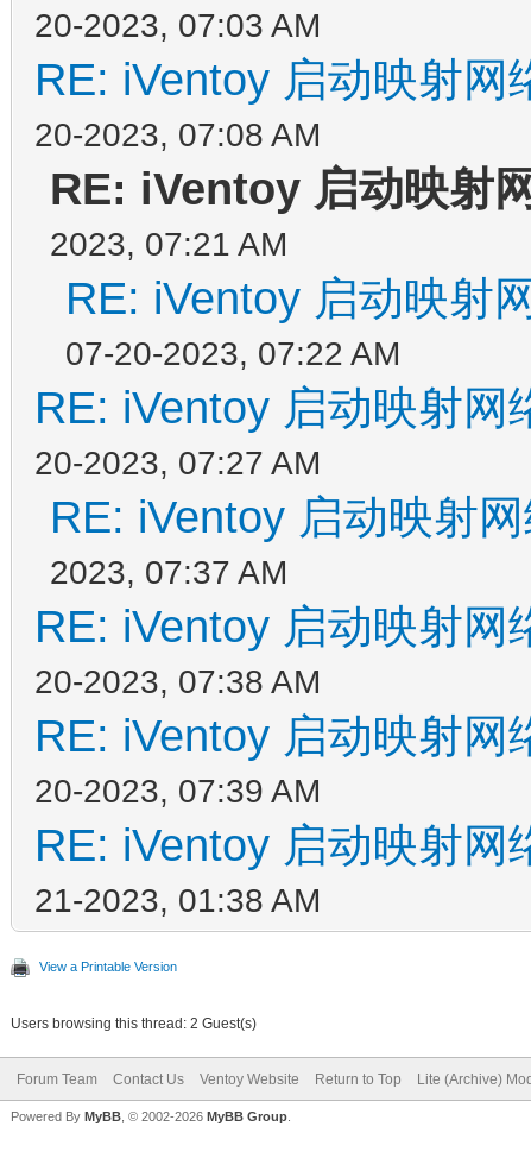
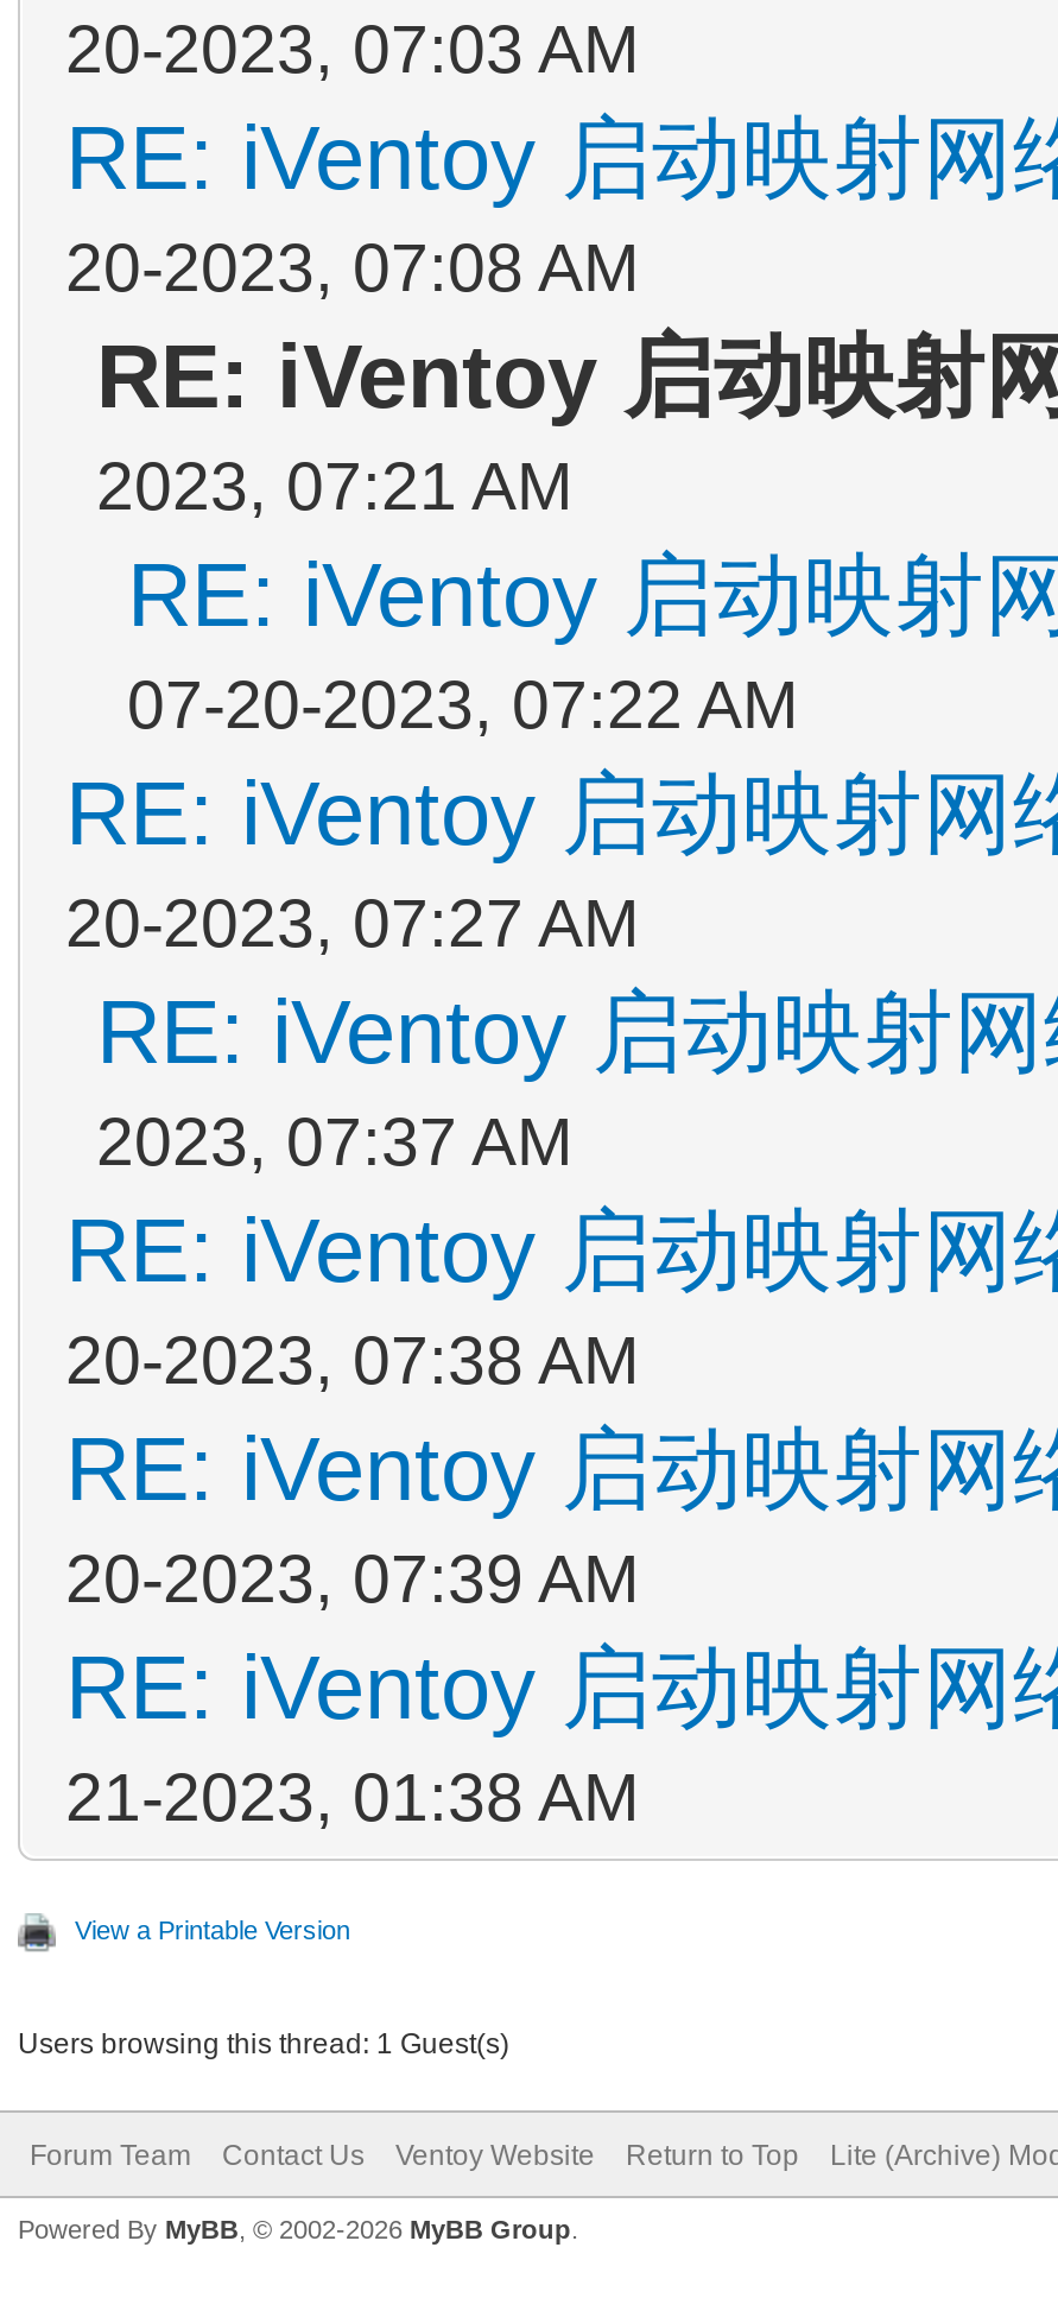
[11,1015,257,1032] Users browsing this thread: 2 Guest(s) -> [18,2027,509,2060] Users browsing this thread: 1 Guest(s)

